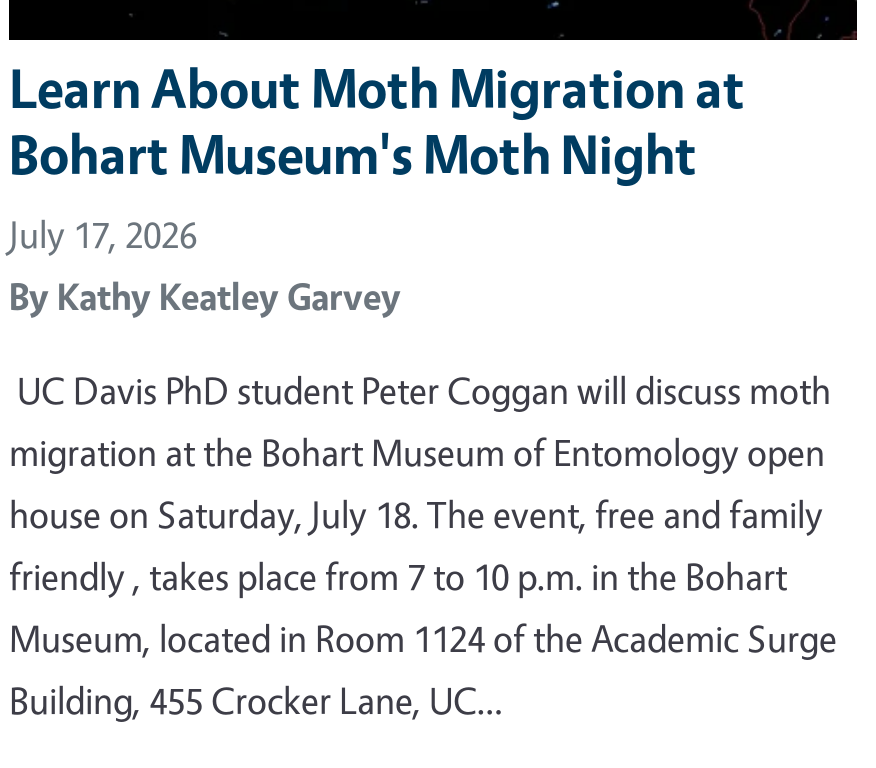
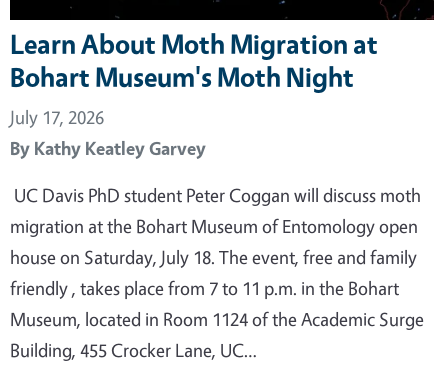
[9,553,787,601] friendly , takes place from 7 to 10 p.m. in the Bohart -> [10,276,399,300] friendly , takes place from 7 to 11 p.m. in the Bohart

